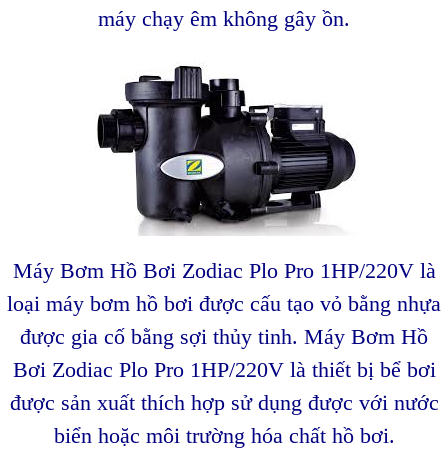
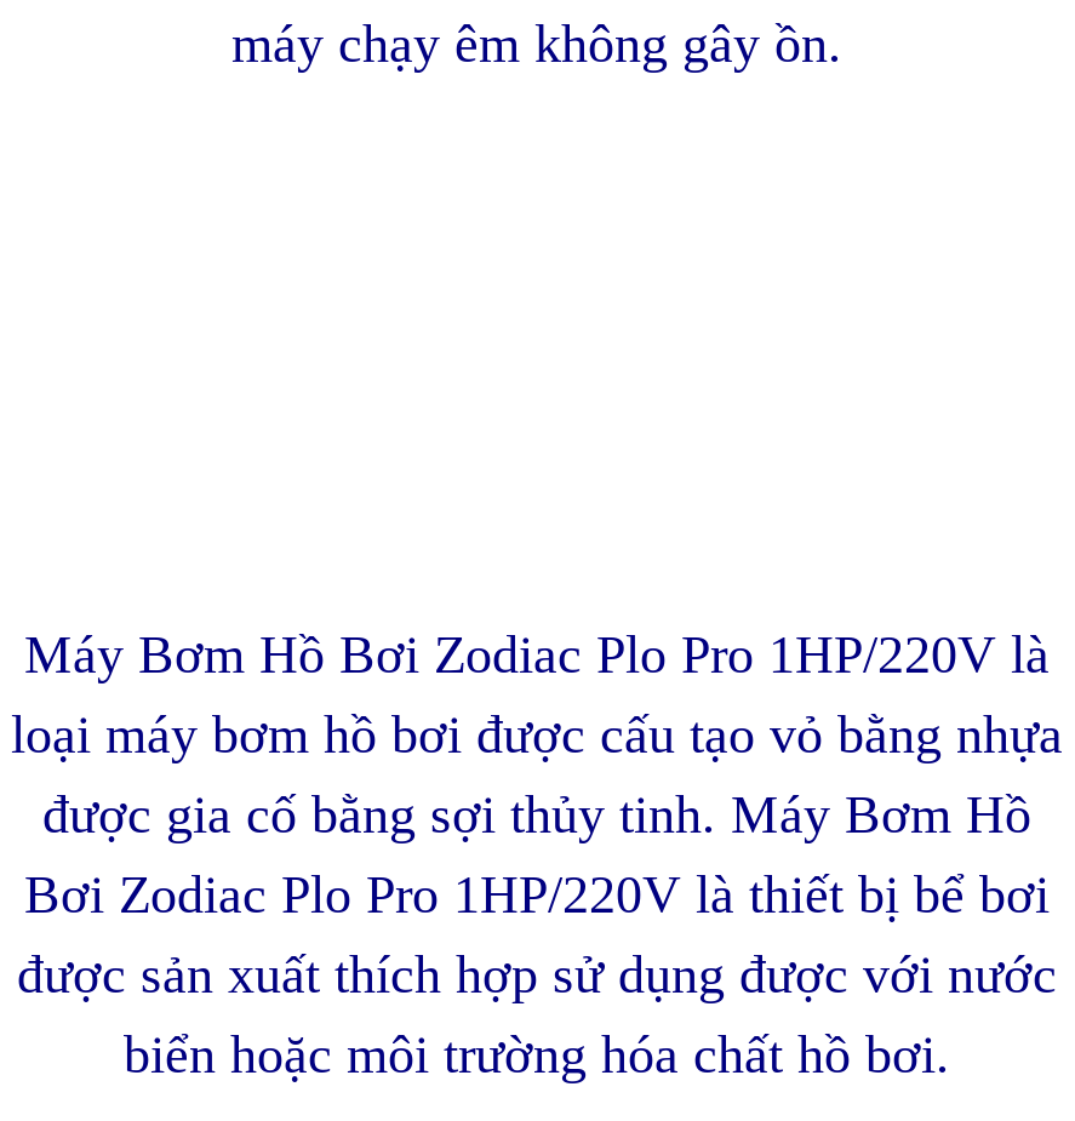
[96,65,357,235] [image] -> none

